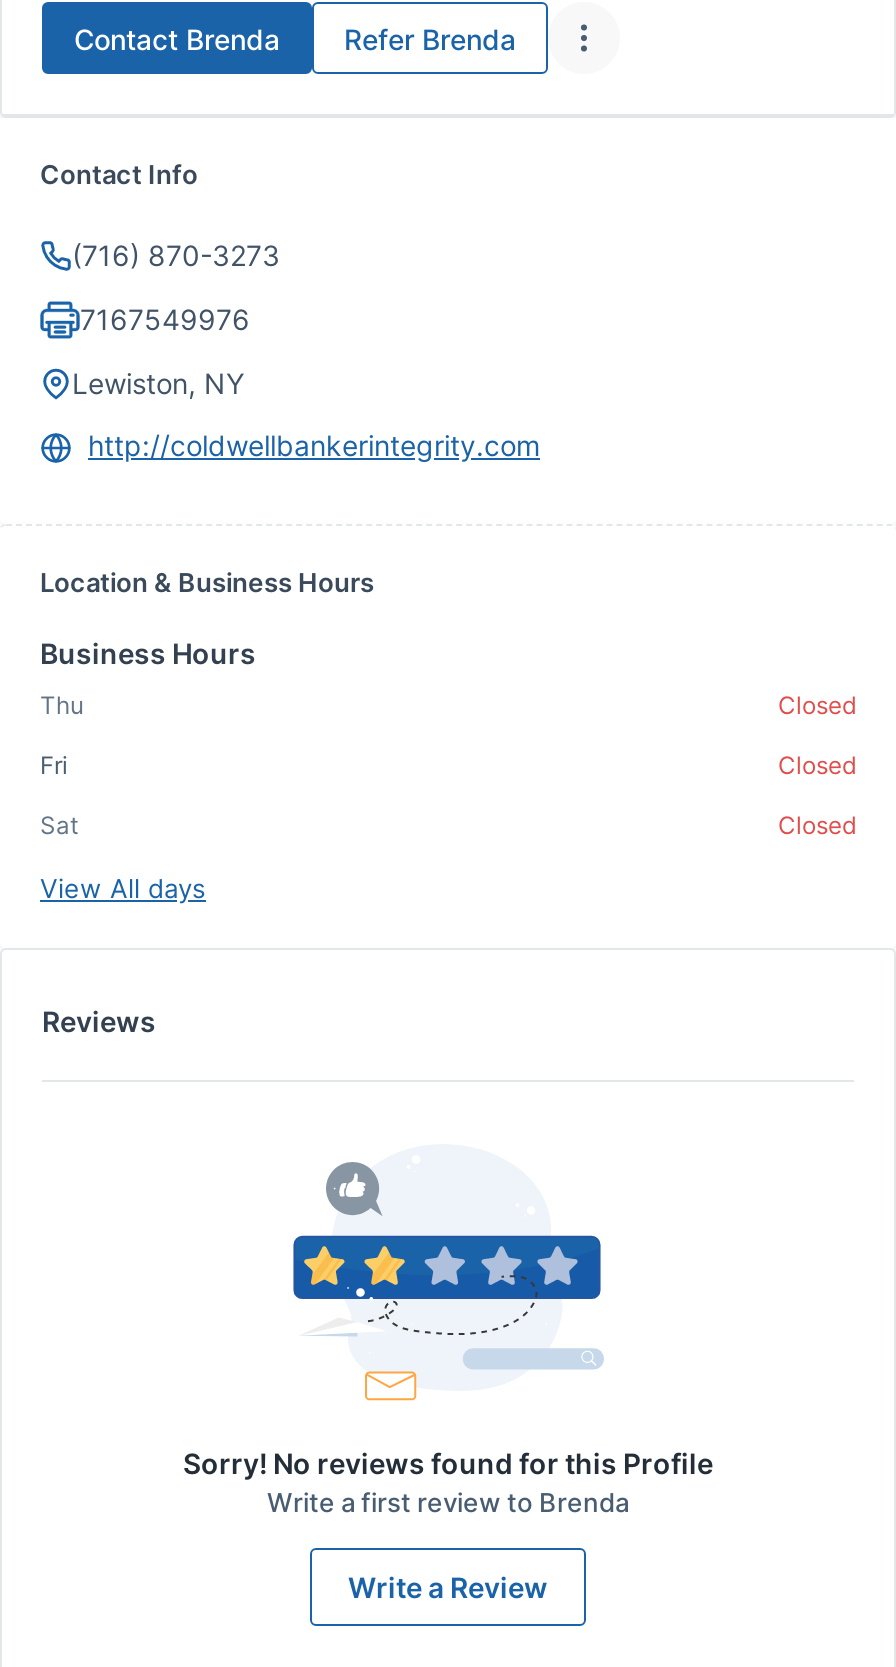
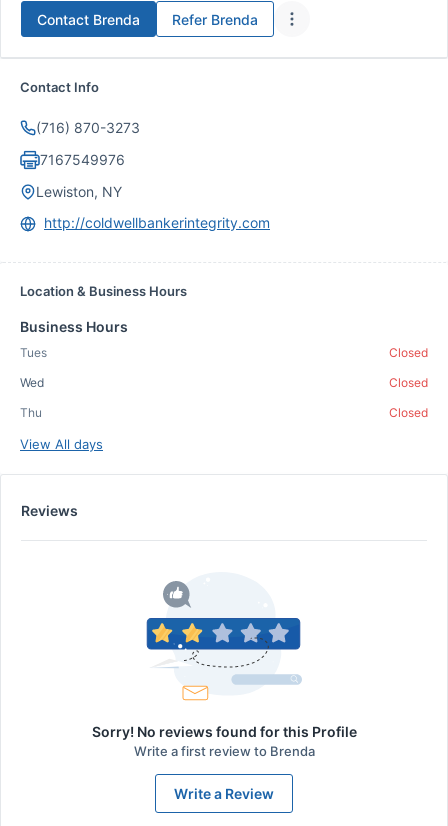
moved [40,690,84,720] -> [20,405,42,420]: Thu
none -> [20,345,47,360] Tues
[40,750,68,780] Fri -> [20,375,44,390] Wed
[40,810,78,840] Sat -> none

